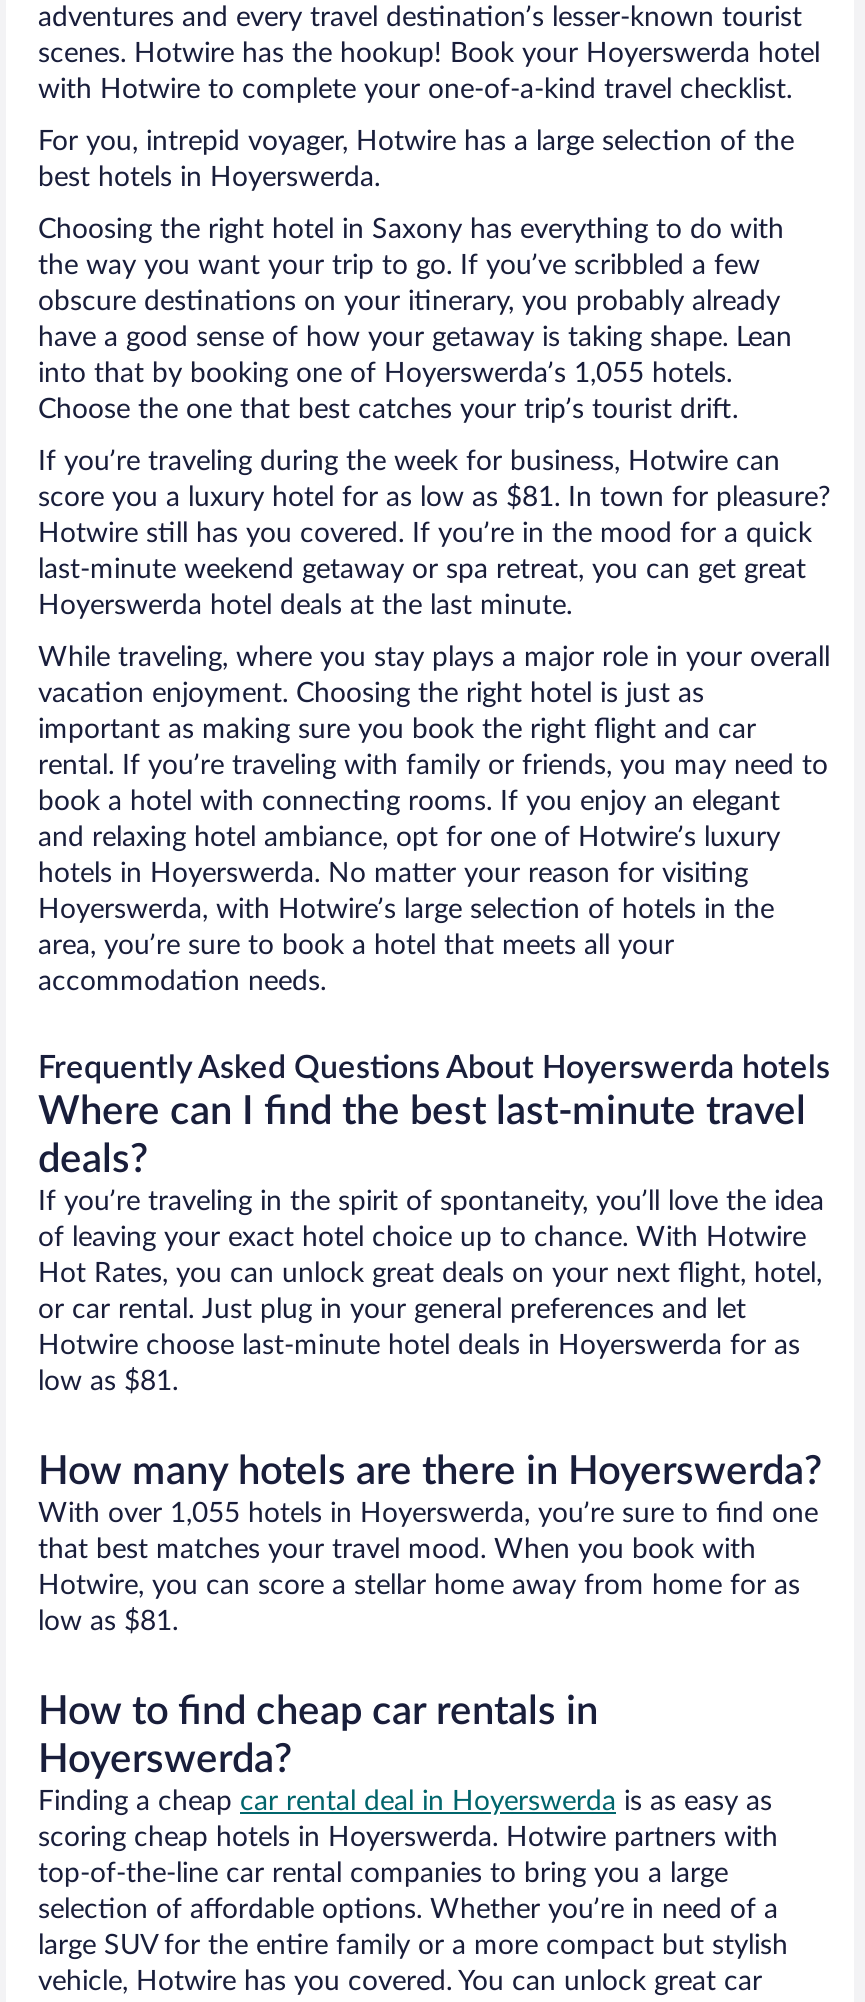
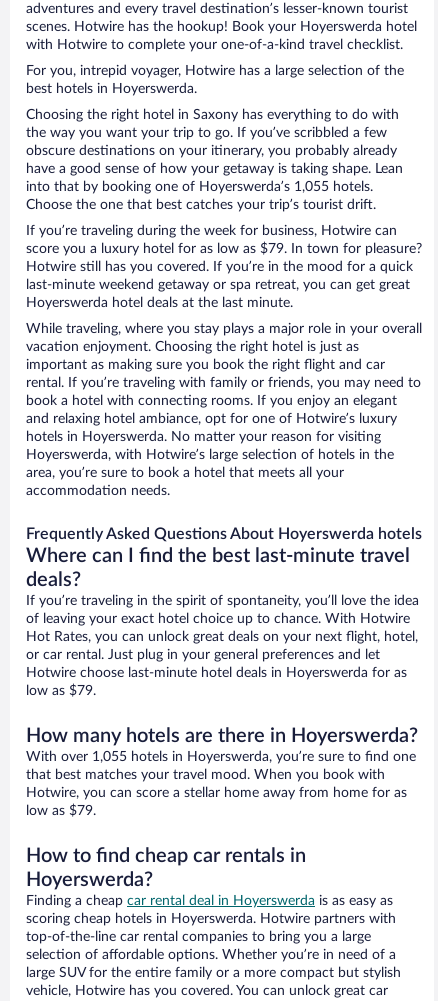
[38,484,830,512] score you a luxury hotel for as low as $81. In town for pleasure? -> [26,242,422,256] score you a luxury hotel for as low as $79. In town for pleasure?
[38,1368,178,1396] low as $81. -> [26,684,96,698] low as $79.
[38,1608,178,1636] low as $81. -> [26,804,96,818] low as $79.

